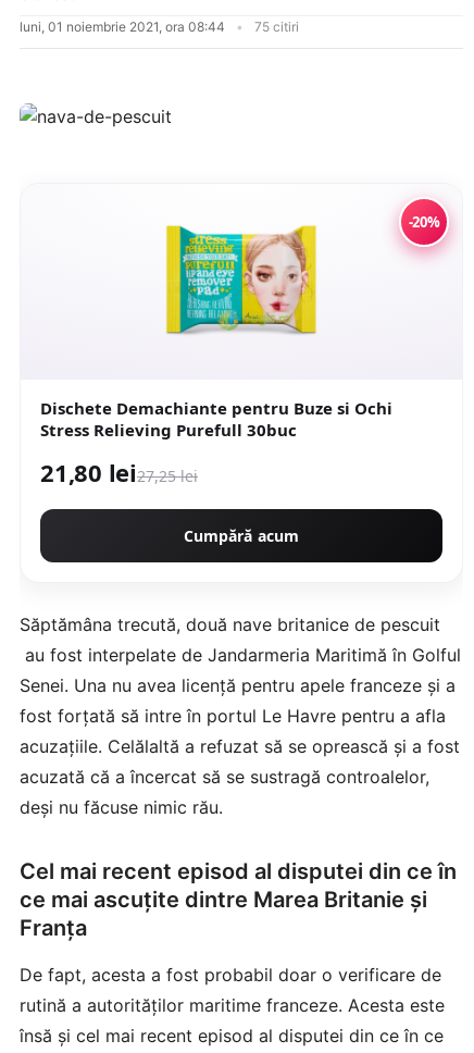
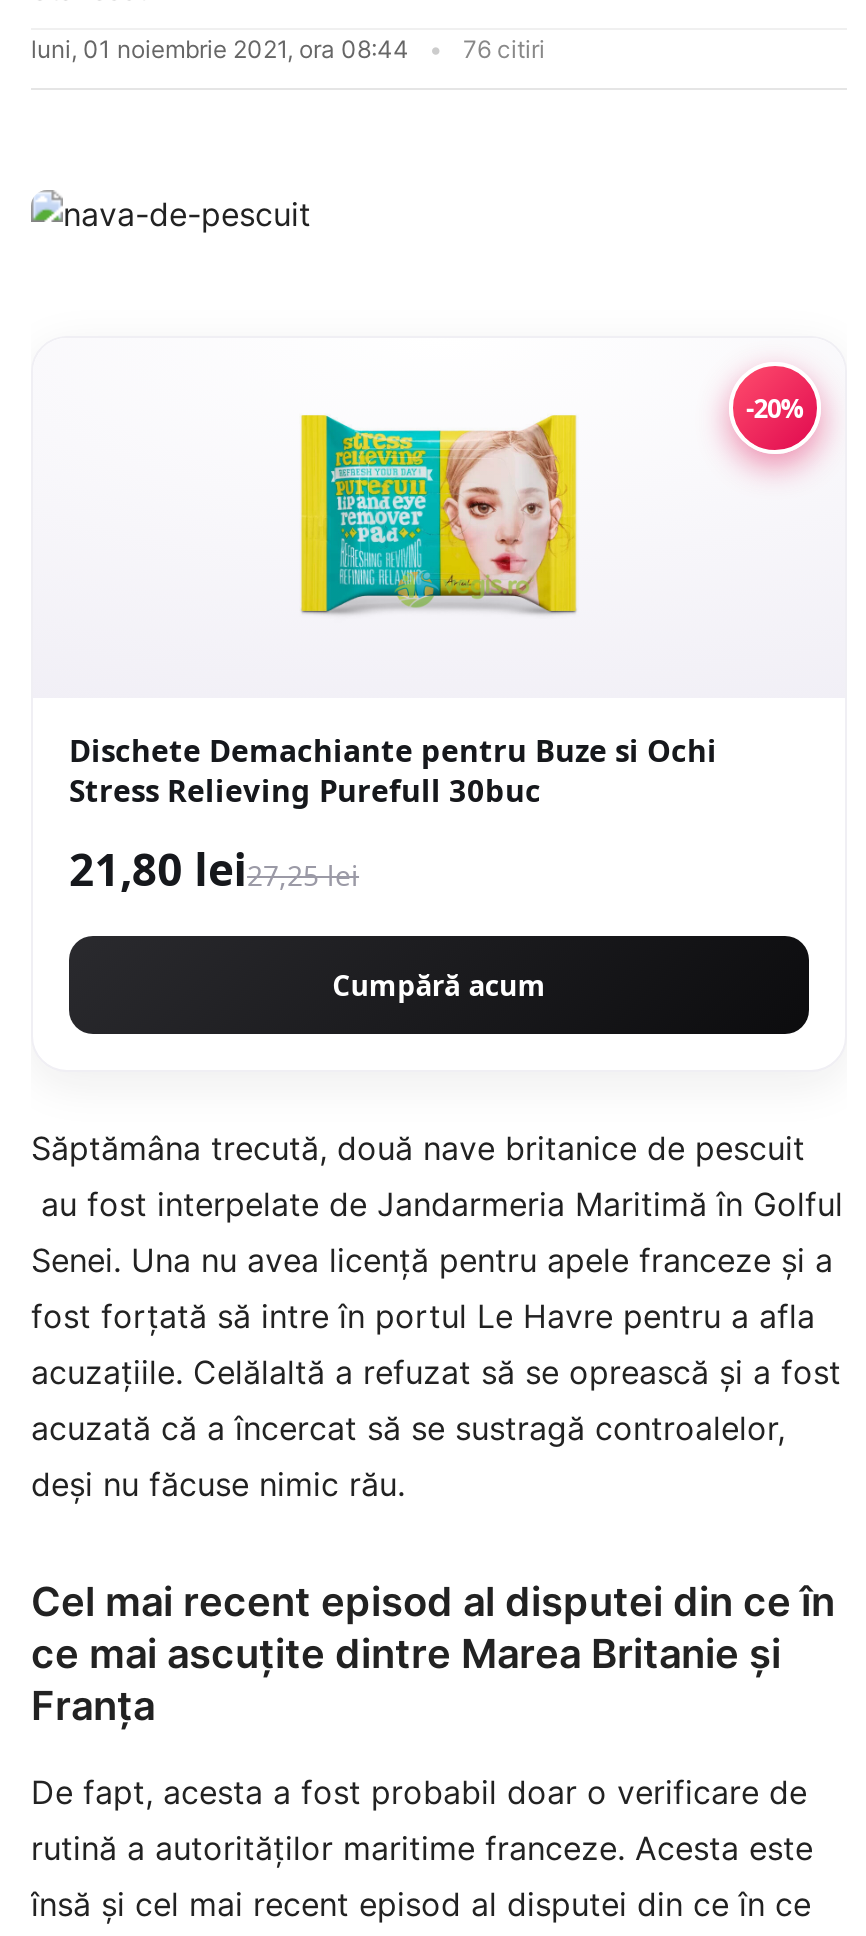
[20,18,299,35] luni, 01 noiembrie 2021, ora 08:44 75 citiri -> [31,34,545,64] luni, 01 noiembrie 2021, ora 08:44 76 citiri

